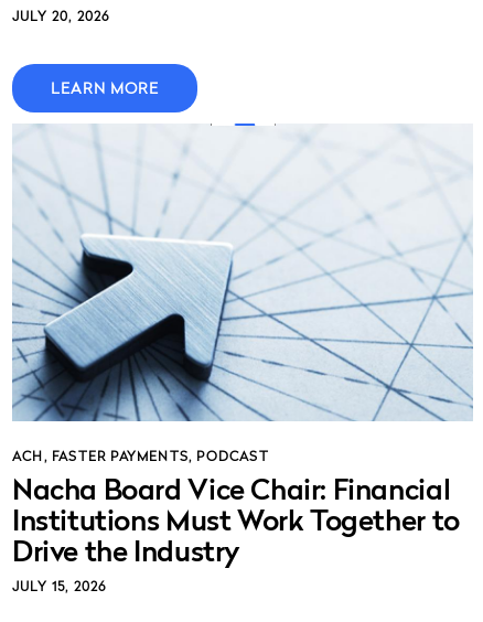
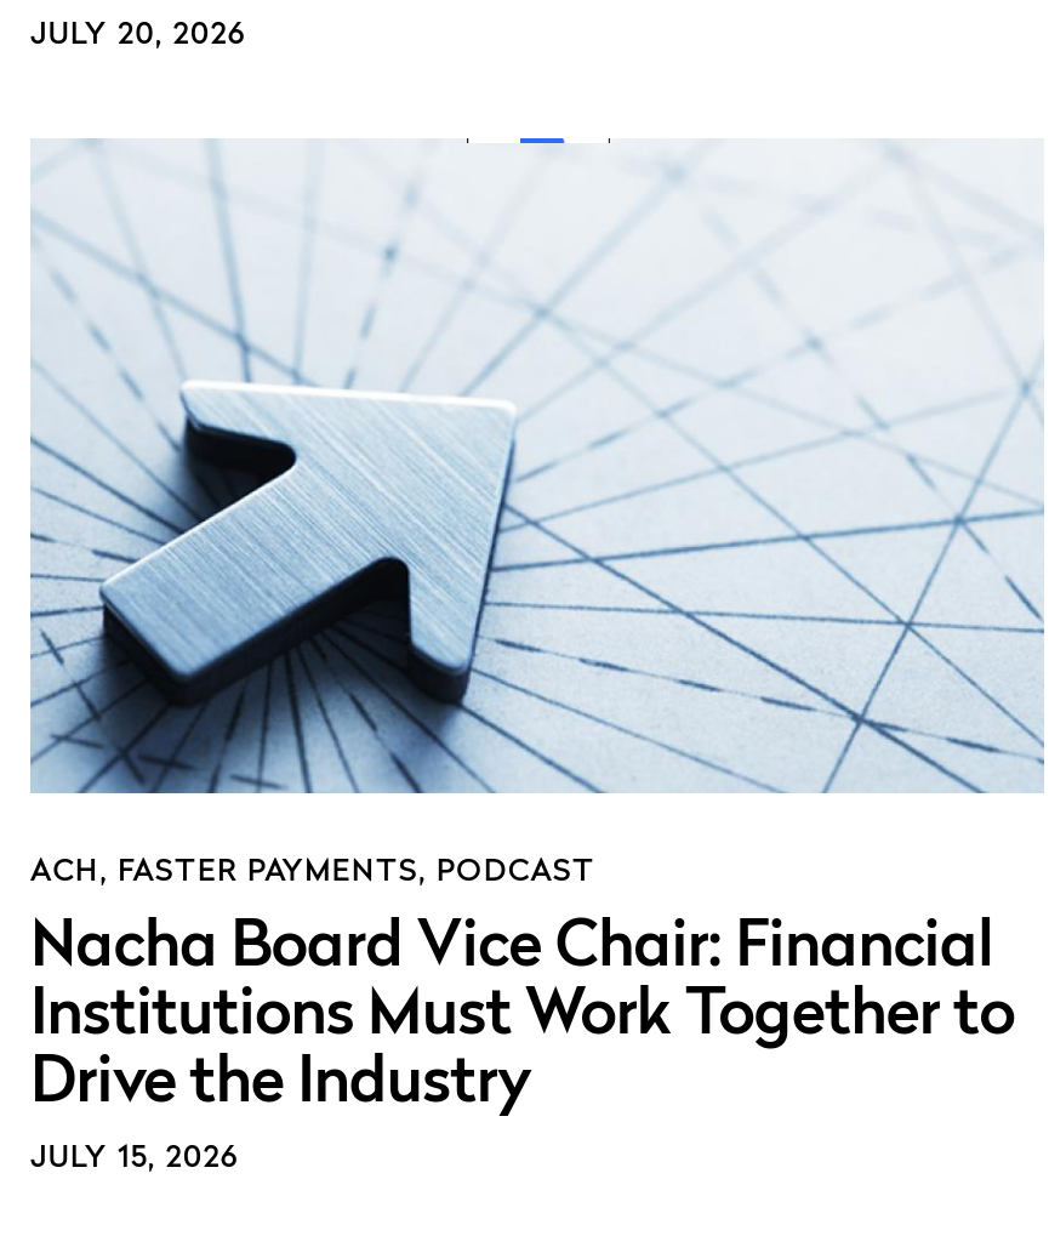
[51,77,159,97] LEARN MORE -> none

